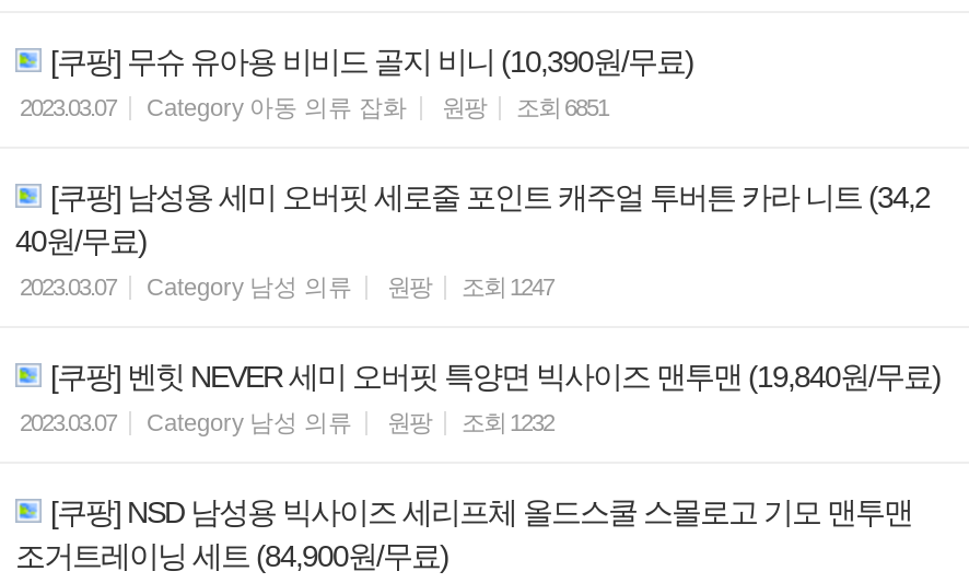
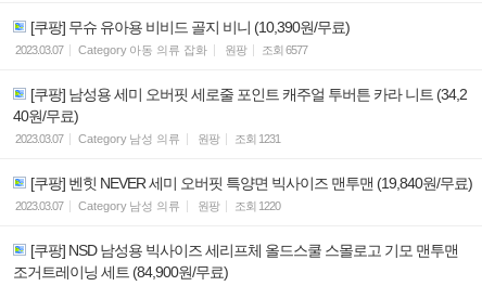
[20,94,608,120] 2023.03.07 Category 아동 의류 잡화 원팡 조회 6851 -> [15,43,307,56] 2023.03.07 Category 아동 의류 잡화 원팡 조회 6577
[20,273,553,299] 2023.03.07 Category 남성 의류 원팡 조회 1247 -> [15,132,280,145] 2023.03.07 Category 남성 의류 원팡 조회 1231
[20,409,553,435] 2023.03.07 Category 남성 의류 원팡 조회 1232 -> [15,199,280,212] 2023.03.07 Category 남성 의류 원팡 조회 1220

